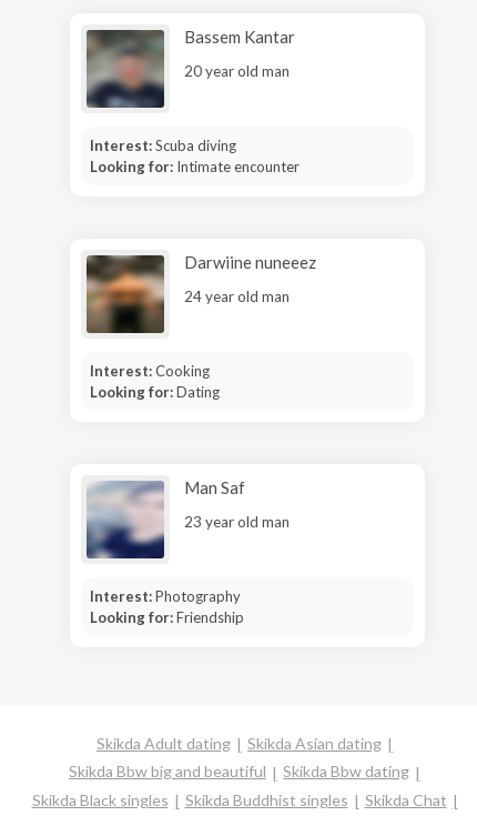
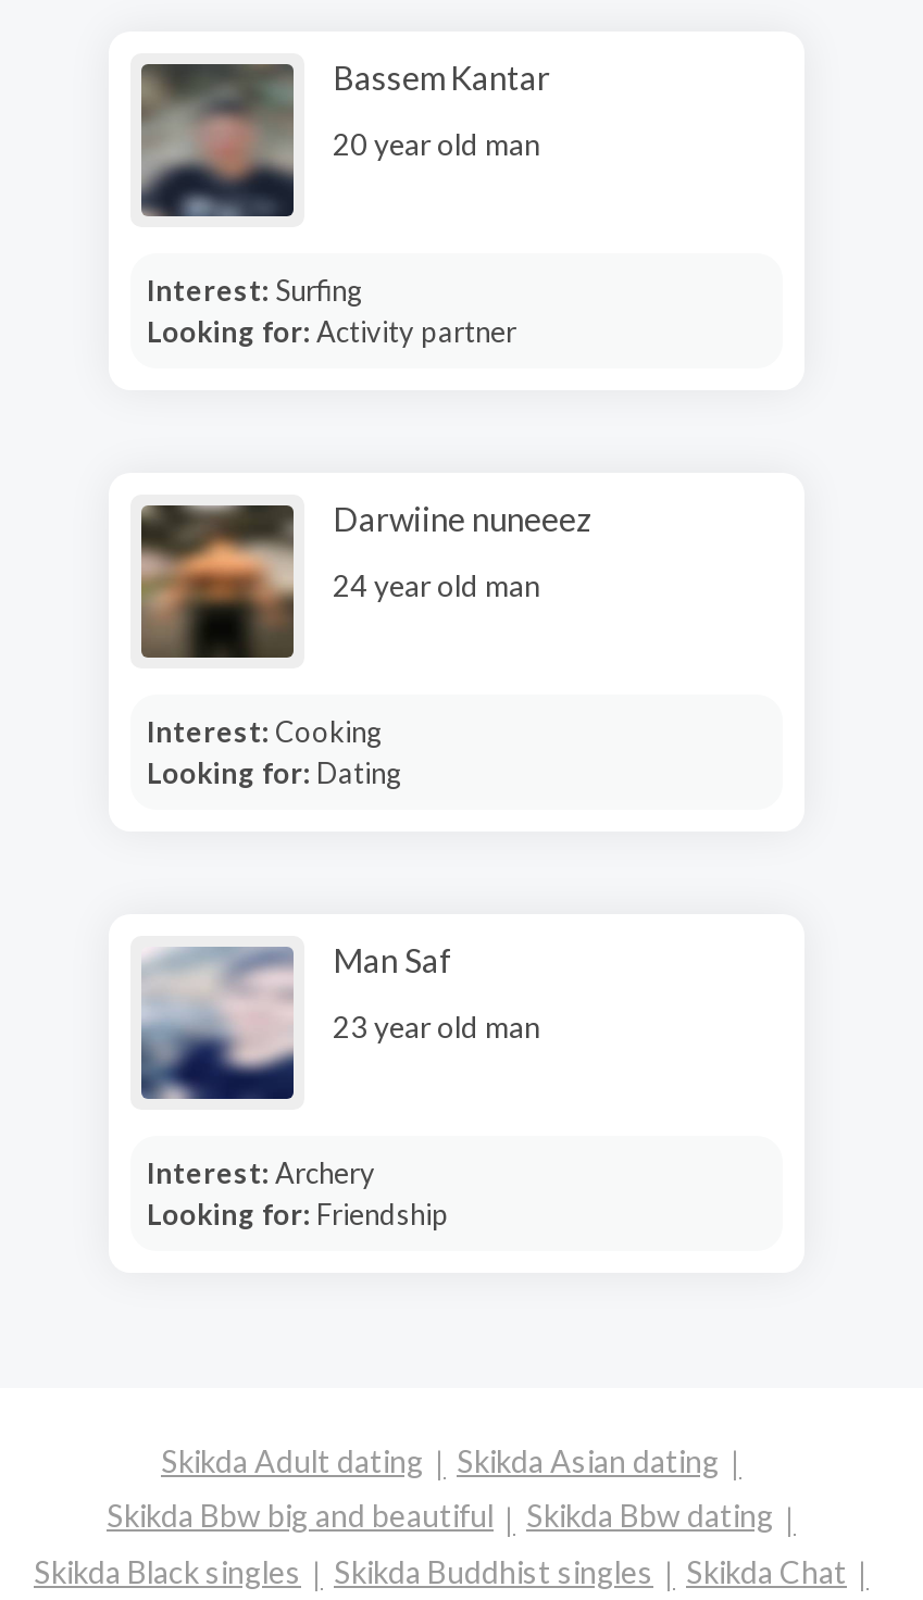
[89,136,299,175] Interest: Scuba diving | Looking for: Intimate encounter -> [147,272,516,348] Interest: Surfing | Looking for: Activity partner
[89,587,240,605] Interest: Photography -> [147,1154,375,1189] Interest: Archery

